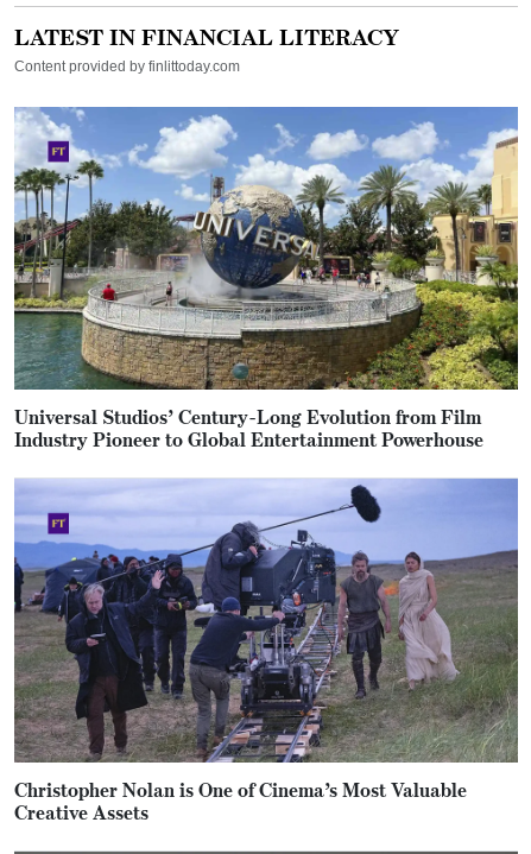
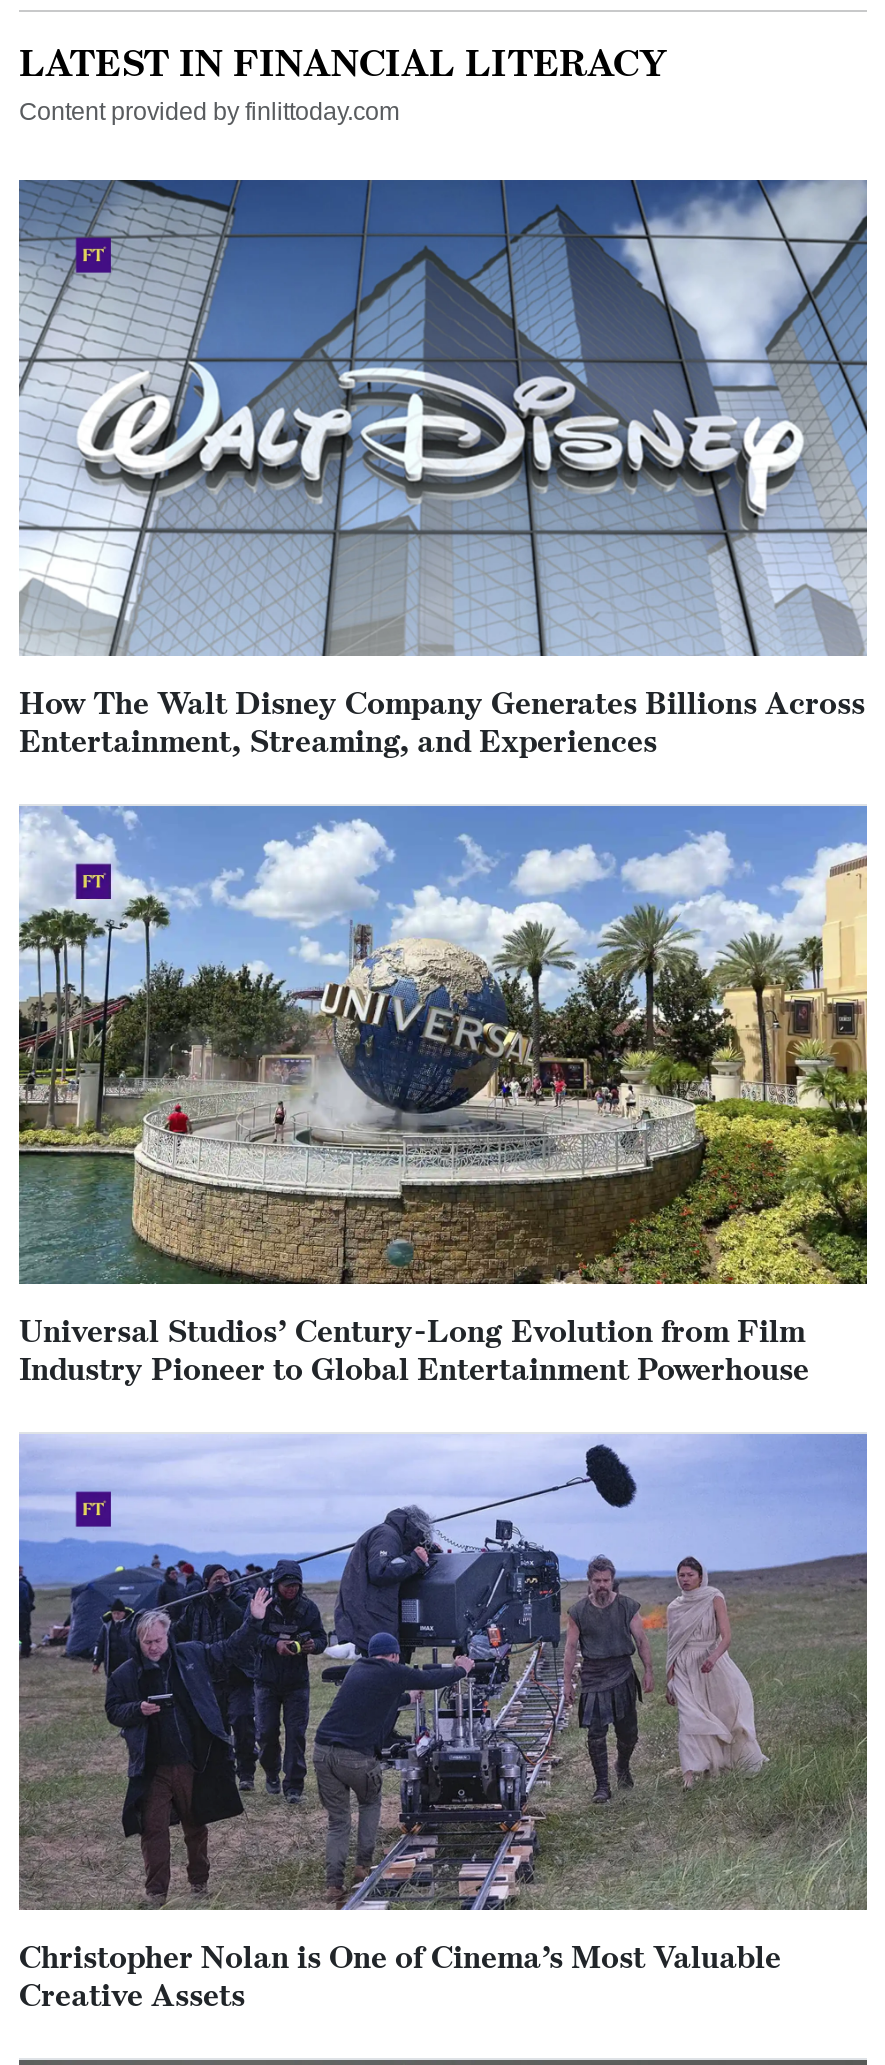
none -> [17,178,869,760] [image] | How The Walt Disney Company Generates Billions Across | Entertainment, Streaming, and Experiences

